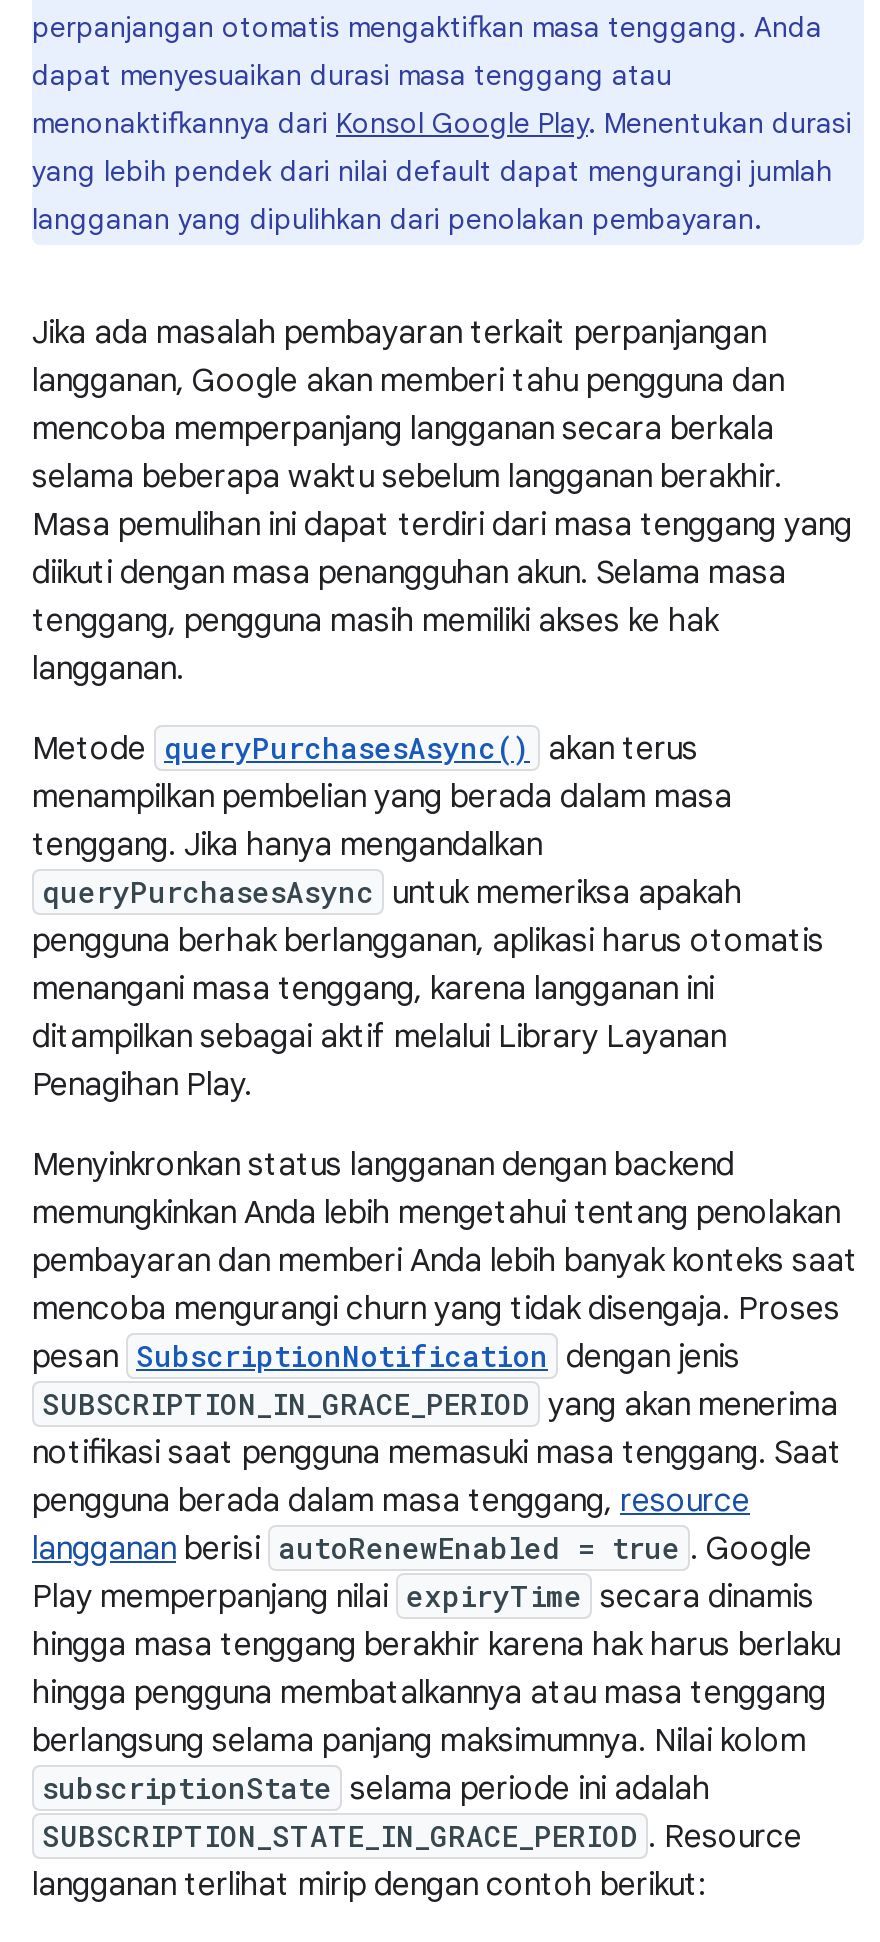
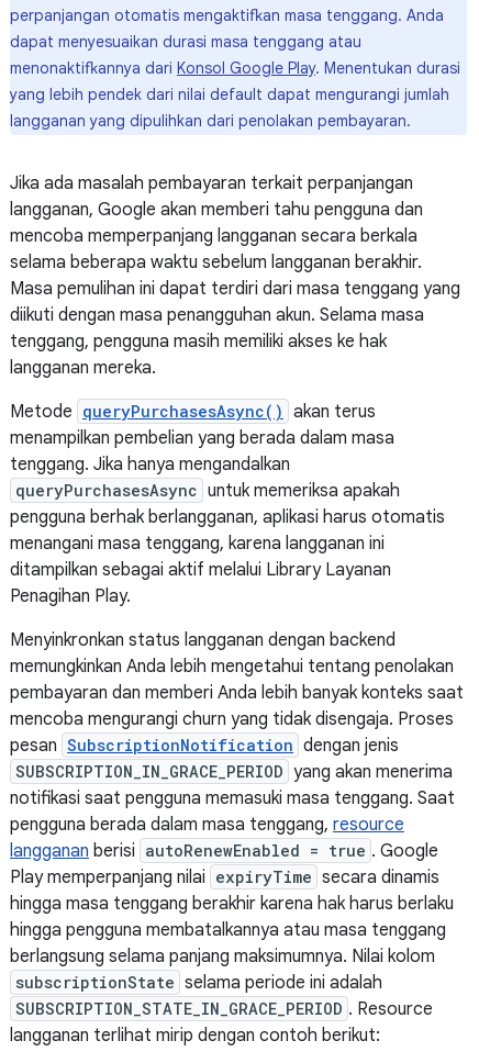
[32,649,184,689] langganan. -> [10,357,156,379] langganan mereka.

